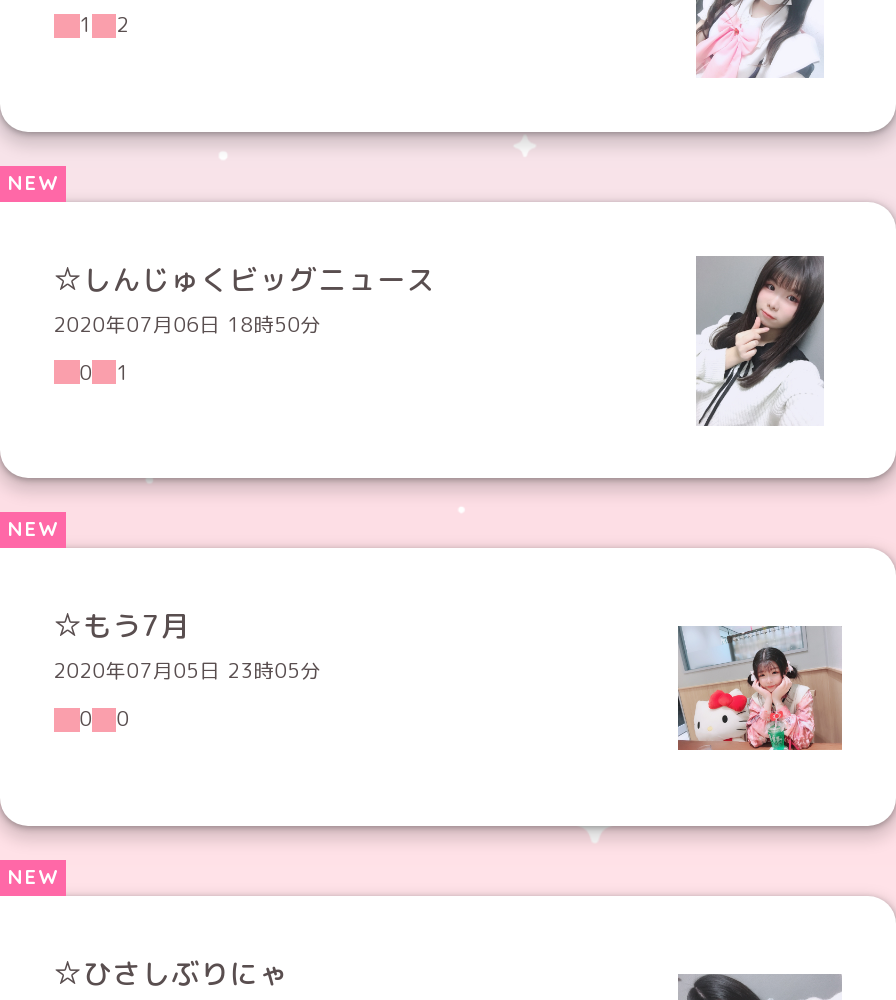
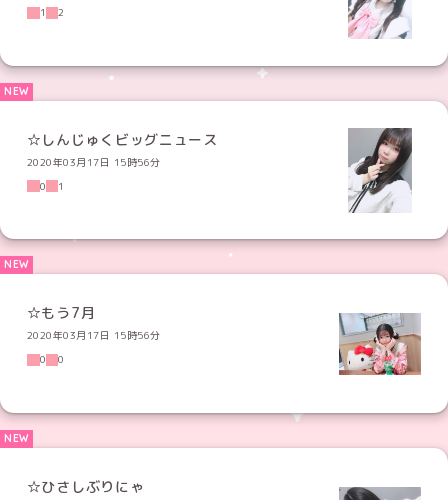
[53,309,321,337] 2020年07月06日 18時50分 -> [27,155,161,169] 2020年03月17日 15時56分
[53,656,321,684] 2020年07月05日 23時05分 -> [27,328,161,342] 2020年03月17日 15時56分

